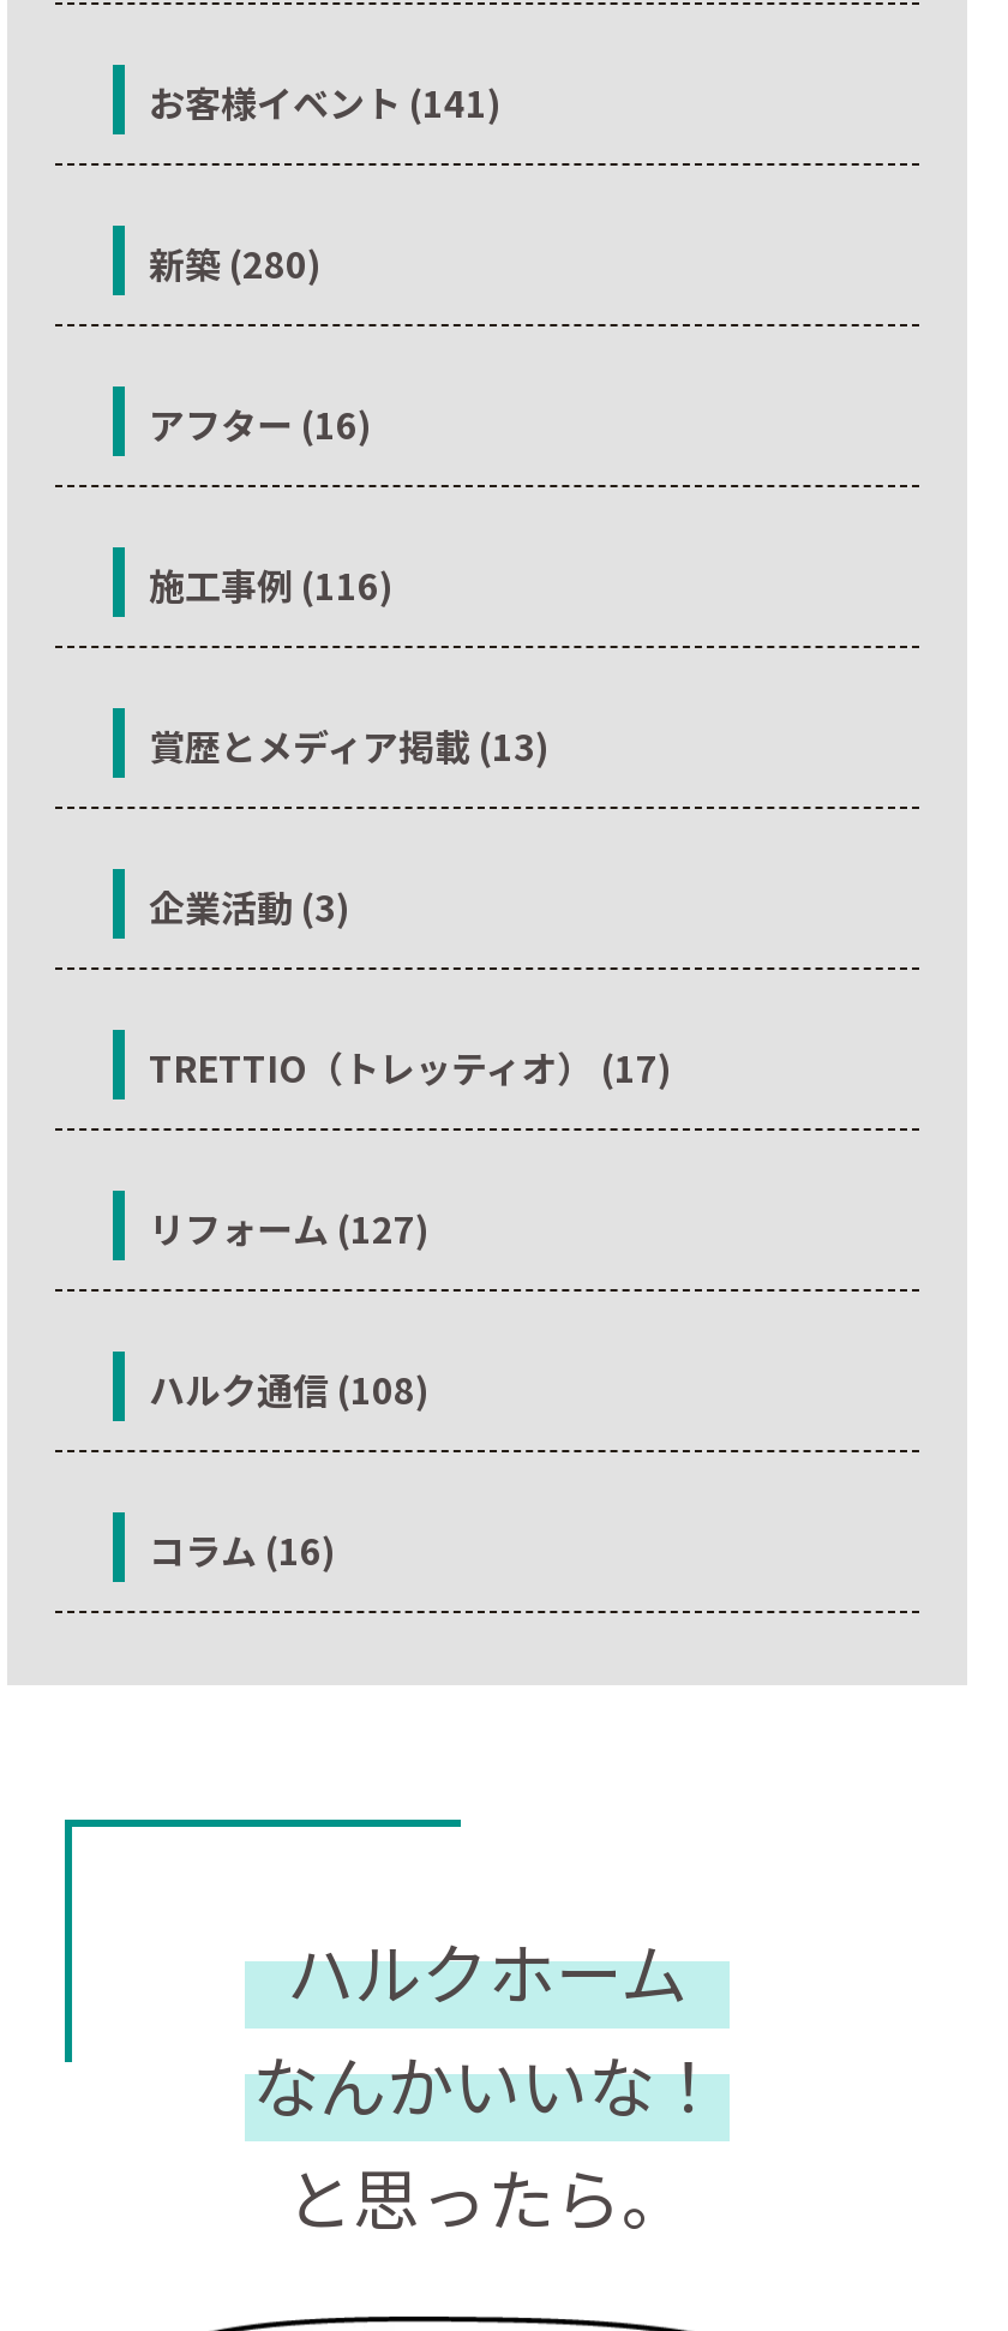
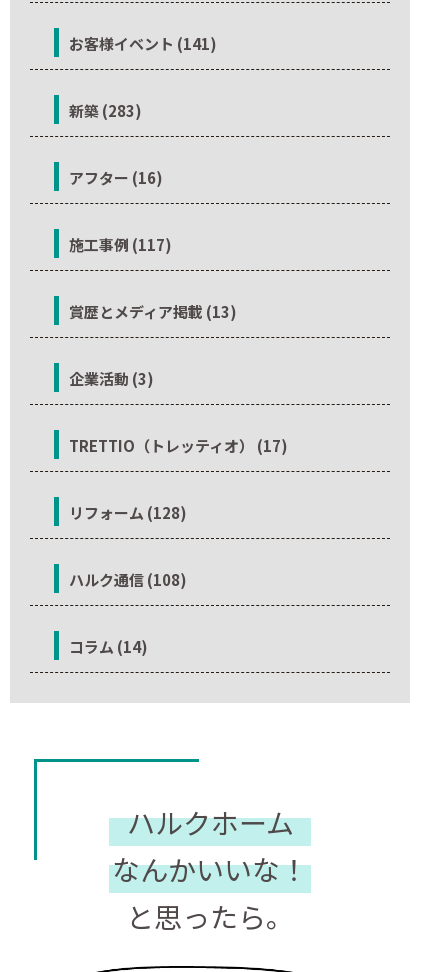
[149,237,324,287] 新築 (280) -> [69,100,142,121] 新築 (283)
[149,559,396,609] 施工事例 (116) -> [69,234,172,255] 施工事例 (117)
[149,1202,432,1252] リフォーム (127) -> [69,502,187,523] リフォーム (128)
[149,1524,338,1574] コラム (16) -> [69,636,148,657] コラム (14)

